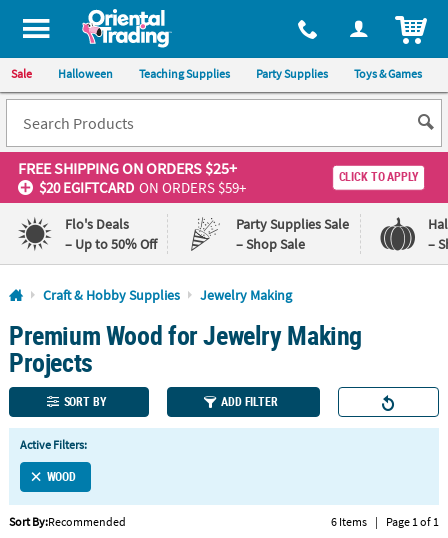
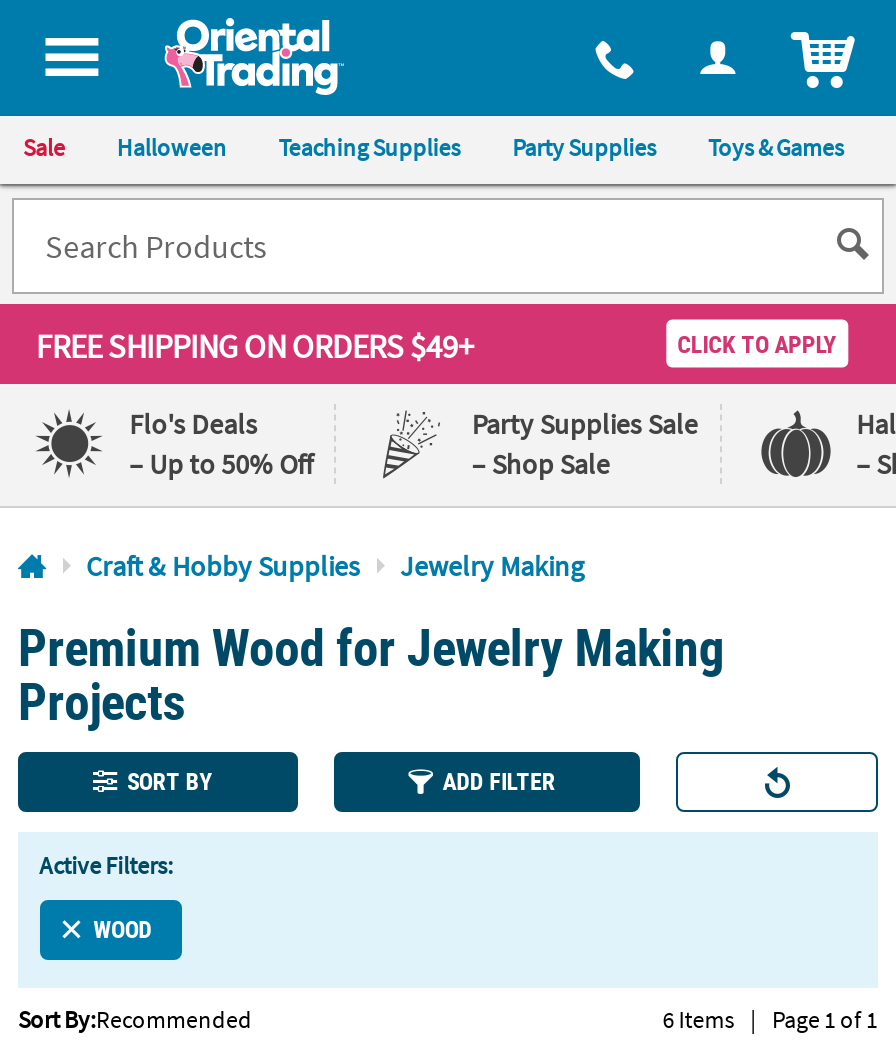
[18,158,246,197] FREE SHIPPING ON ORDERS $25+ | $20 EGIFTCARD ON ORDERS $59+ -> [36,326,474,366] FREE SHIPPING ON ORDERS $49+

